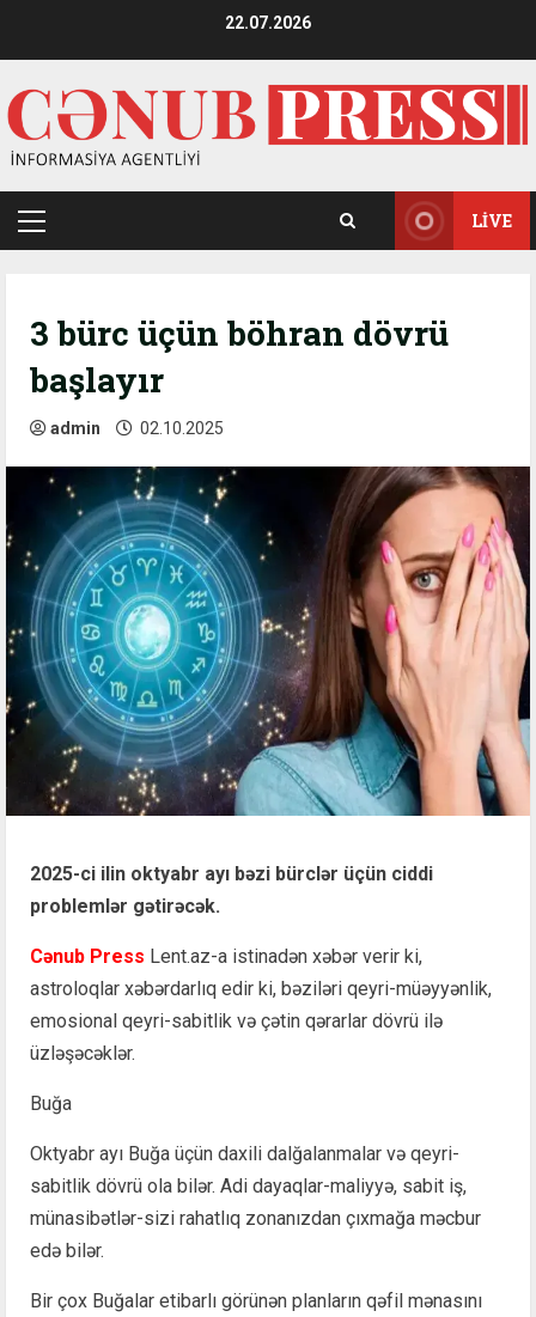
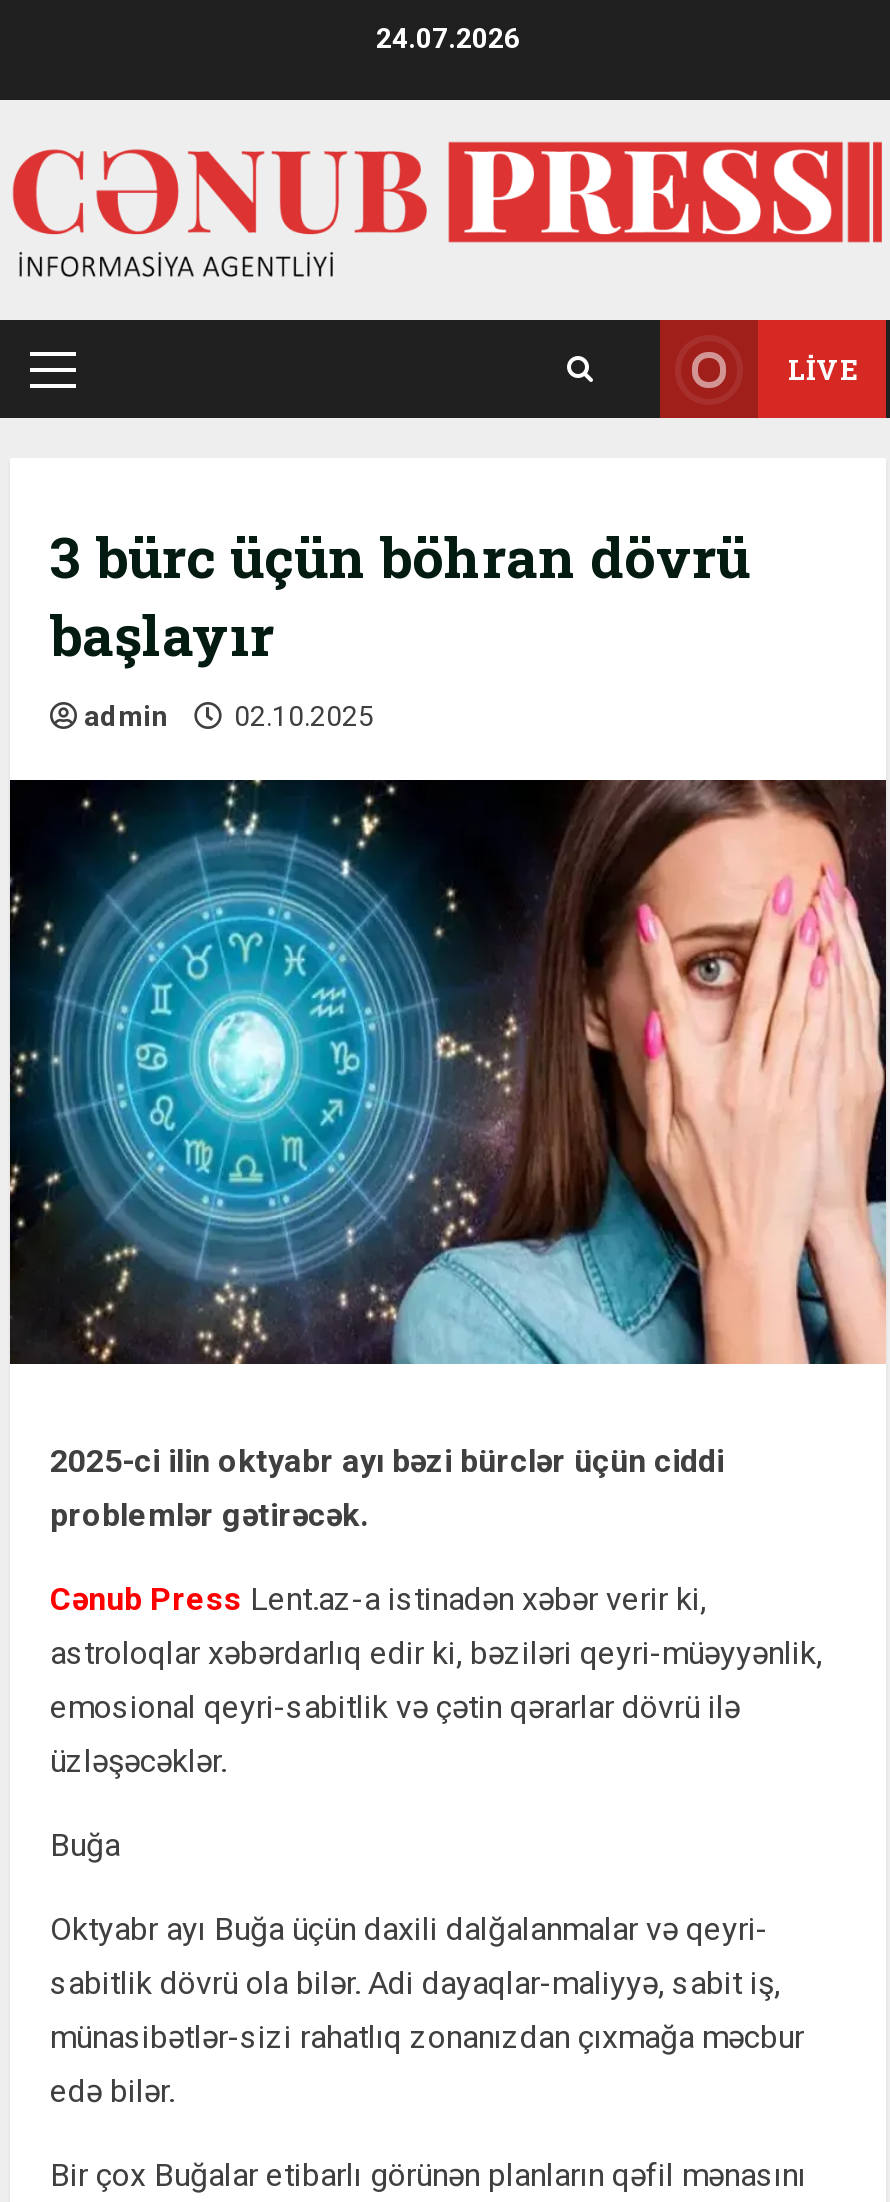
[225,13,311,32] 22.07.2026 -> [376,21,520,53] 24.07.2026

